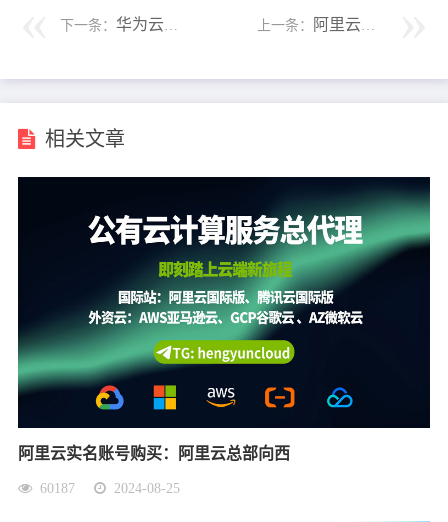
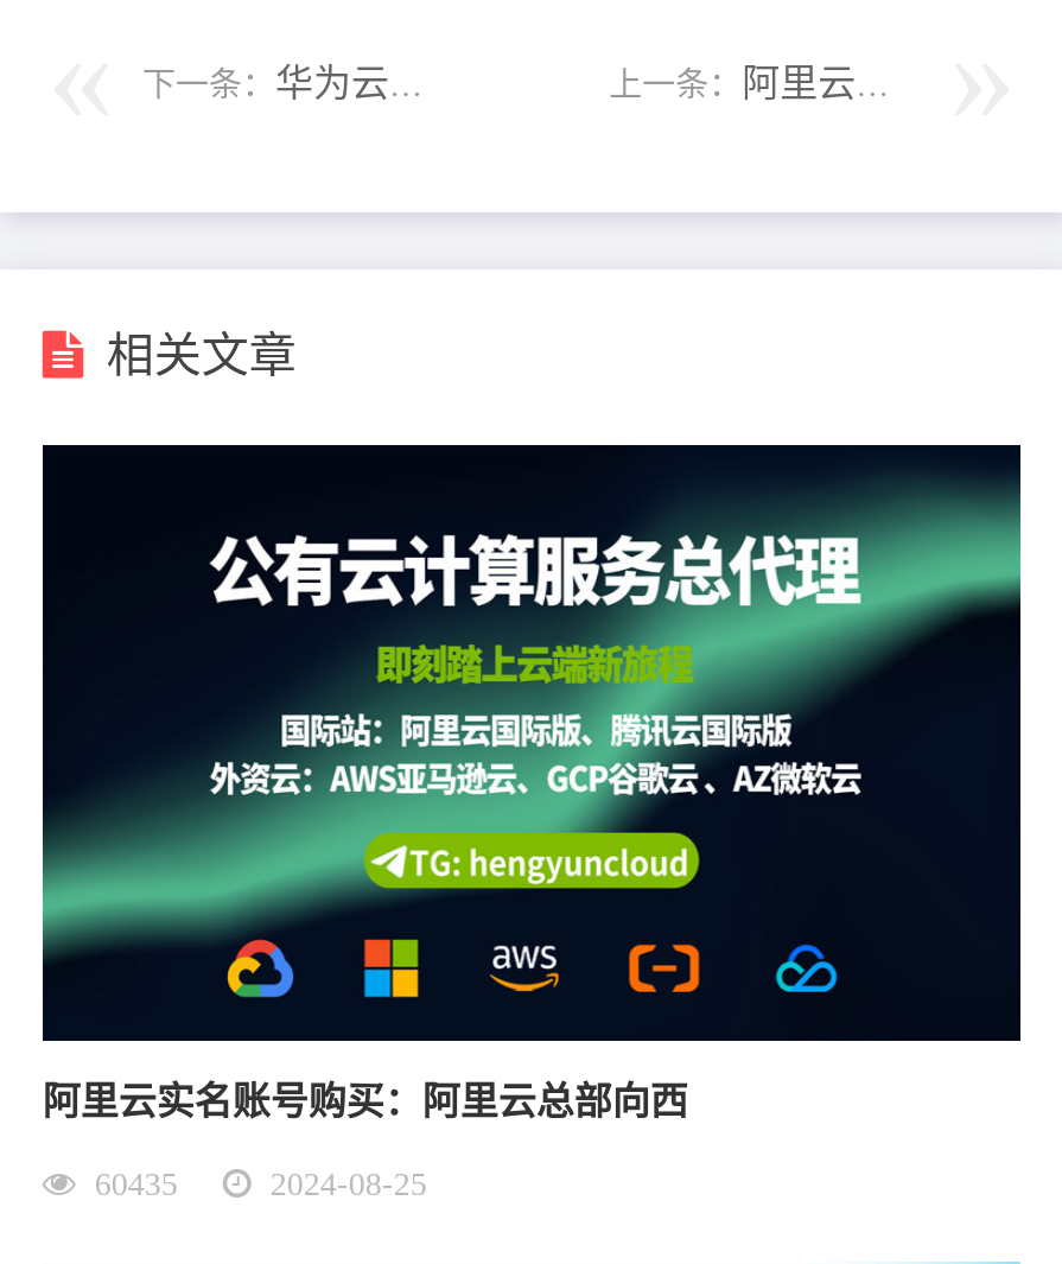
[40,481,75,496] 60187 -> [95,1167,178,1202] 60435

